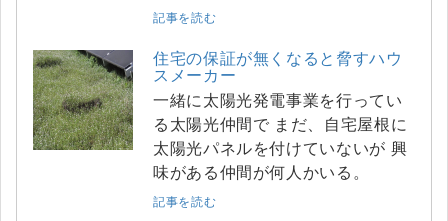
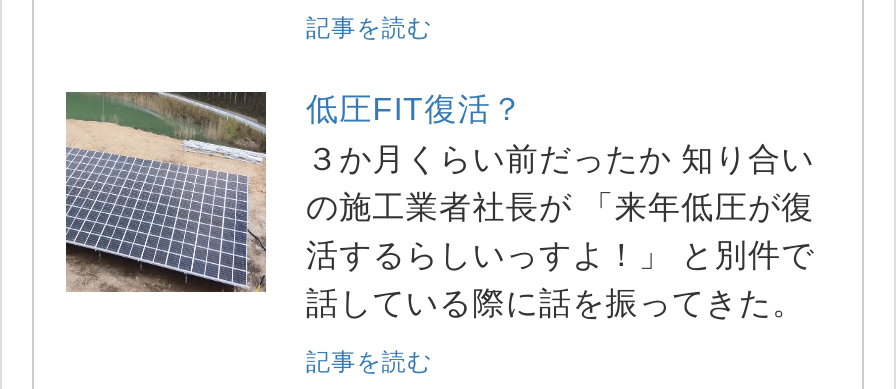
[33,49,403,151] [image] | 住宅の保証が無くなると脅すハウ | スメーカー -> [64,90,524,294] [image] | 低圧FIT復活？
[153,92,407,181] 一緒に太陽光発電事業を行ってい | る太陽光仲間で まだ、自宅屋根に | 太陽光パネルを付けていないが 興 | 味がある仲間が何人かいる。 -> [306,142,814,320] ３か月くらい前だったか 知り合い | の施工業者社長が 「来年低圧が復 | 活するらしいっすよ！」 と別件で | 話している際に話を振ってきた。

